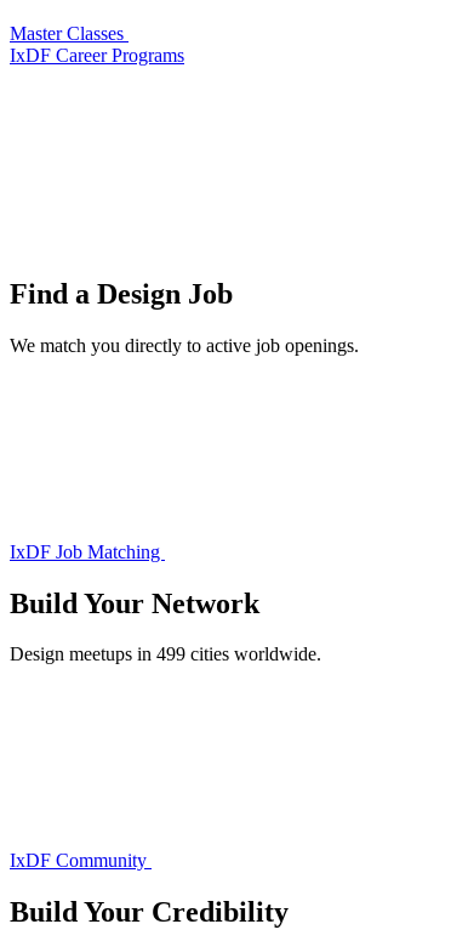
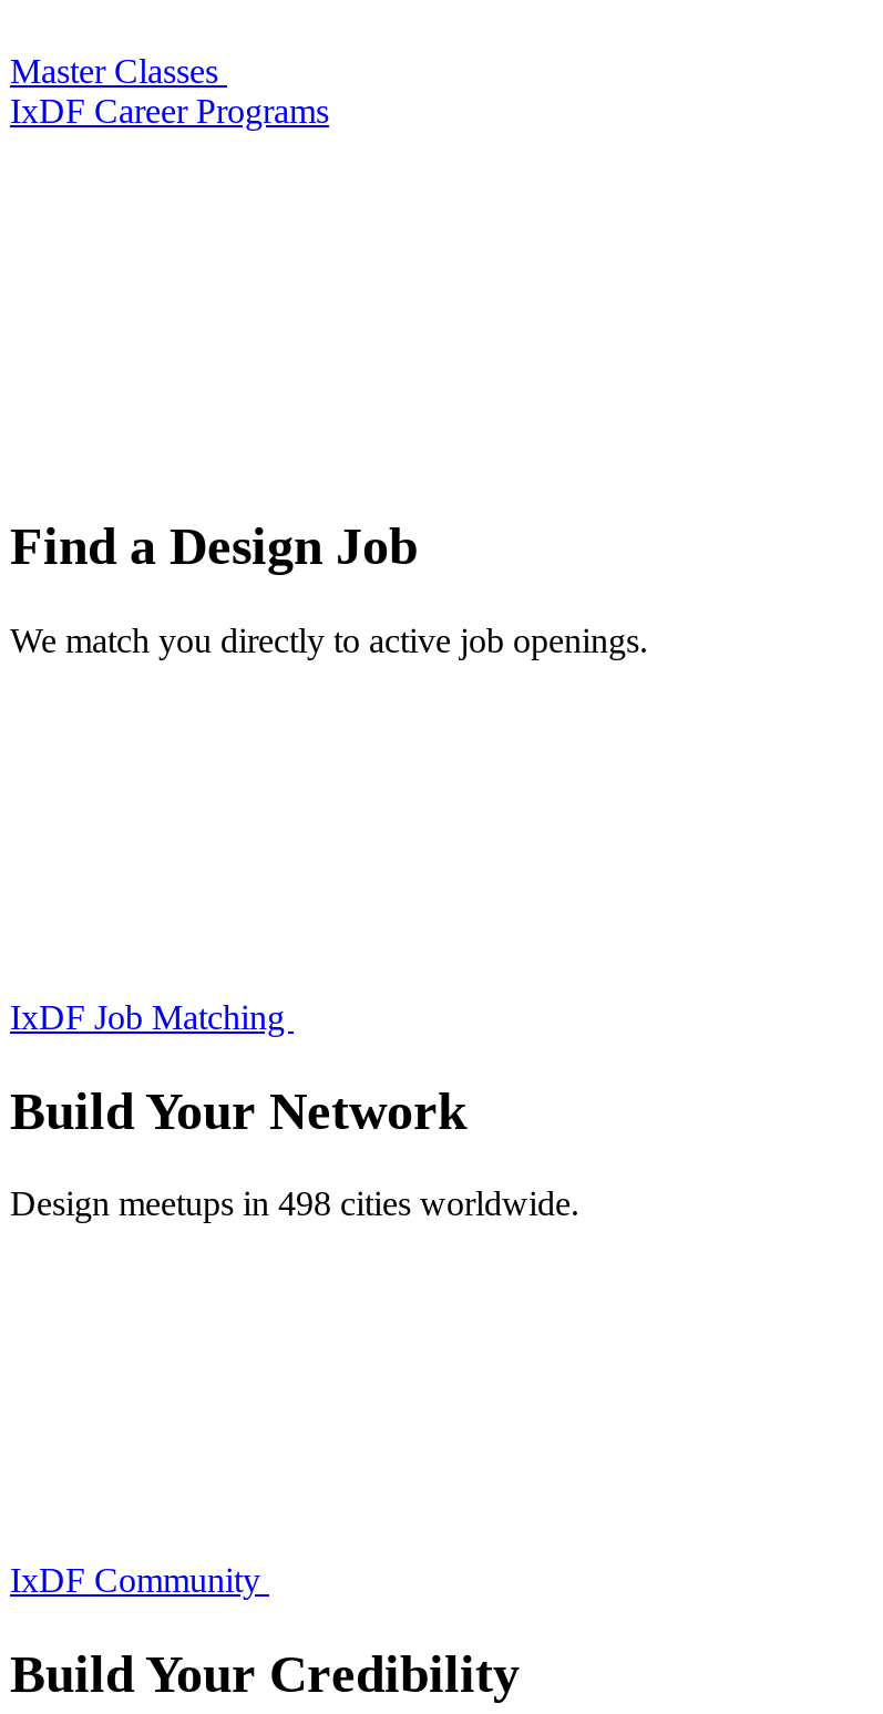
[10,644,321,665] Design meetups in 499 cities worldwide. -> [10,1185,579,1223] Design meetups in 498 cities worldwide.

